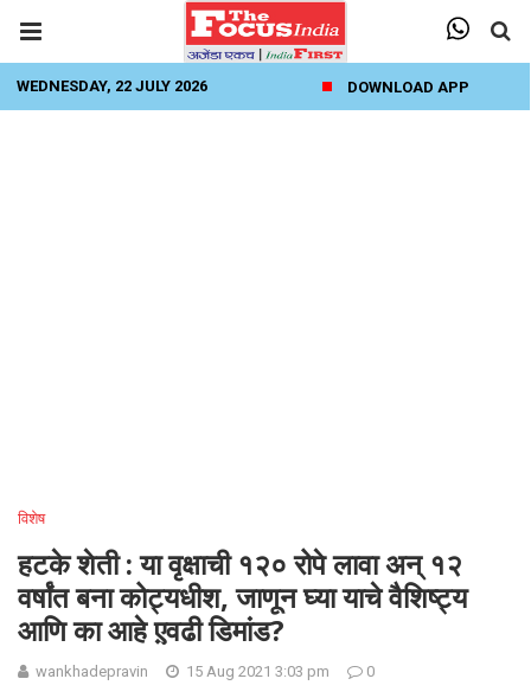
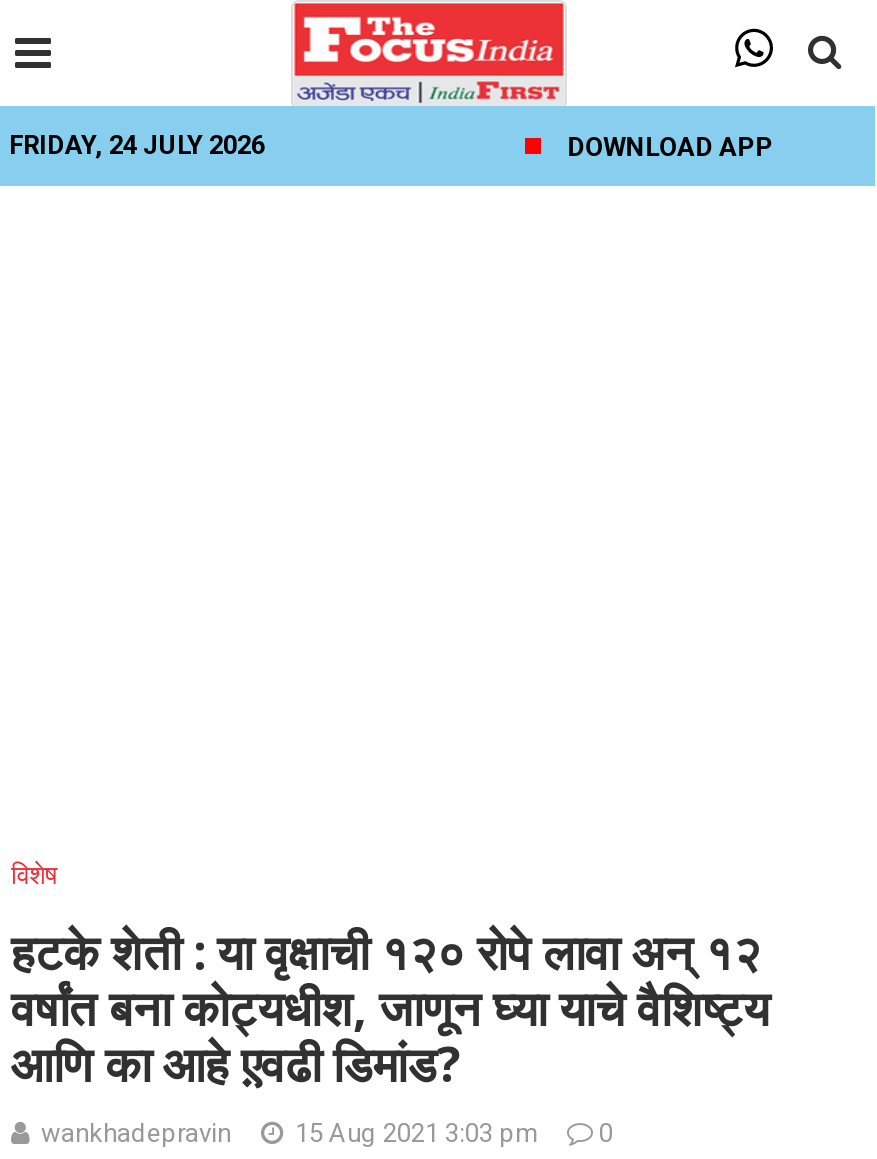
[17,77,207,95] WEDNESDAY, 22 JULY 2026 -> [9,130,265,160] FRIDAY, 24 JULY 2026

